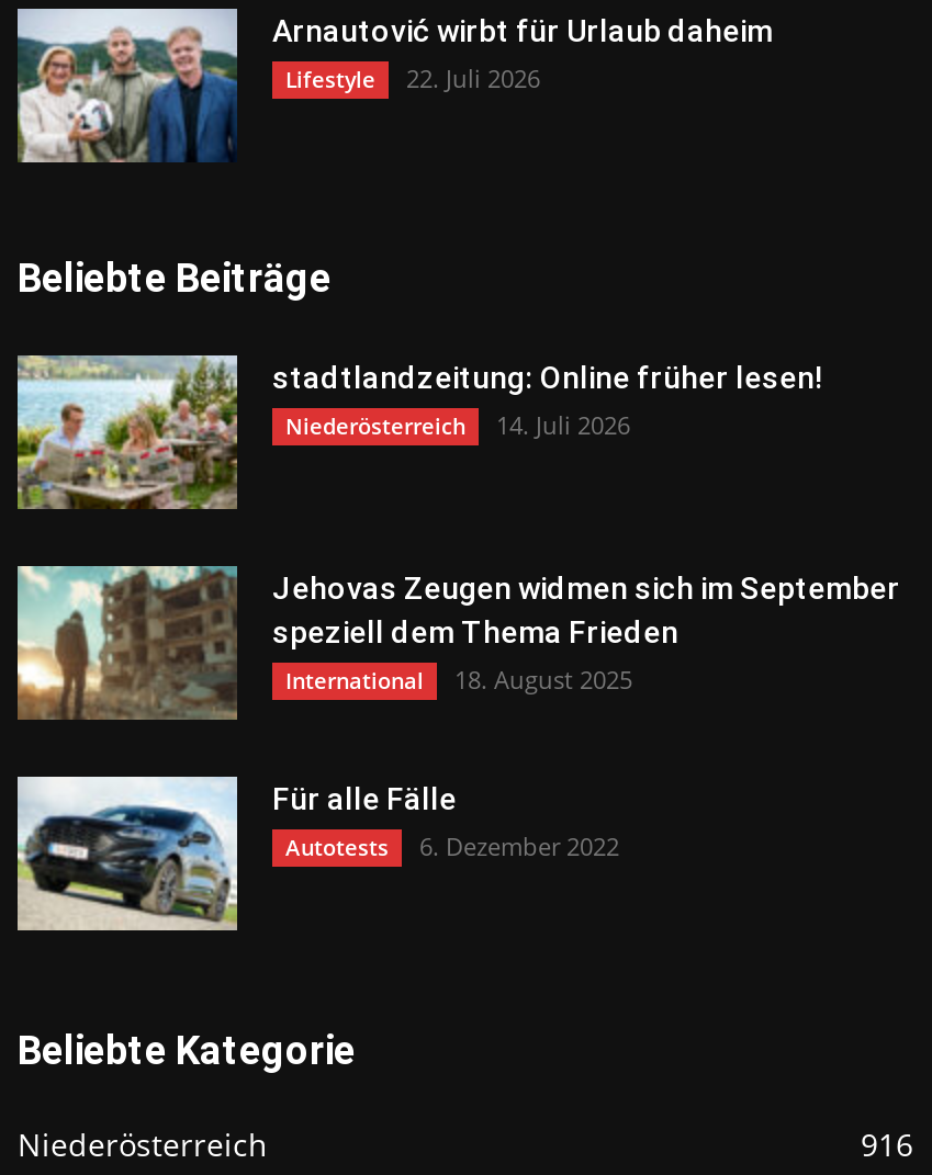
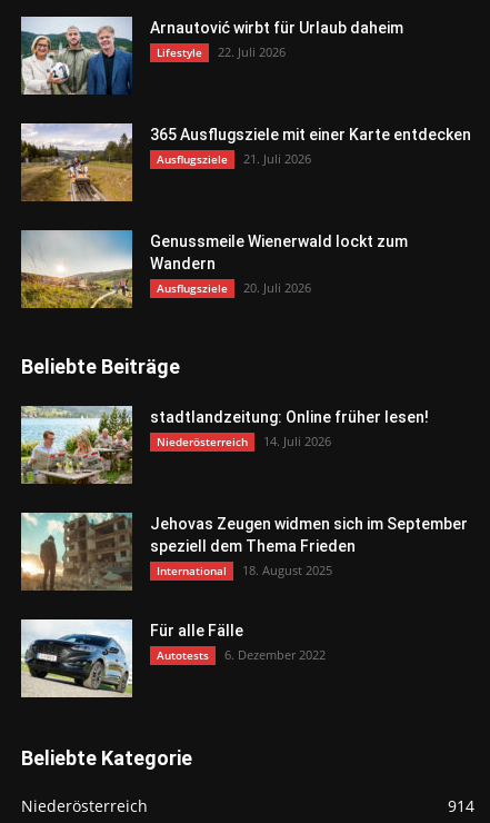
none -> [20,122,471,202] [image] | 365 Ausflugsziele mit einer Karte entdecken | Ausflugsziele | 21. Juli 2026
none -> [20,229,408,309] [image] | Genussmeile Wienerwald lockt zum | Wandern | Ausflugsziele | 20. Juli 2026
[861,1124,913,1165] 916 -> [448,795,474,816] 914

